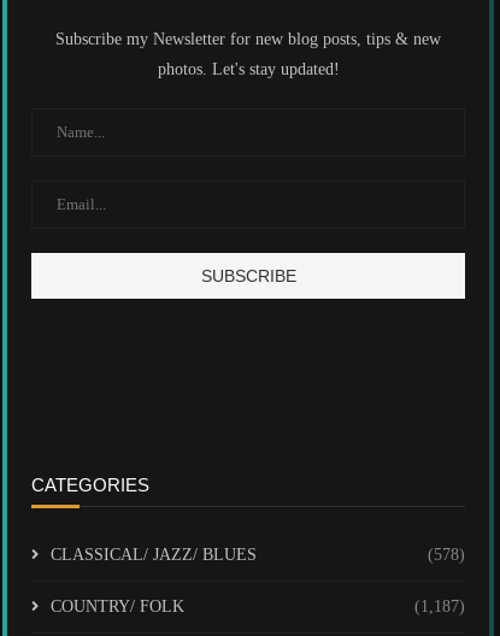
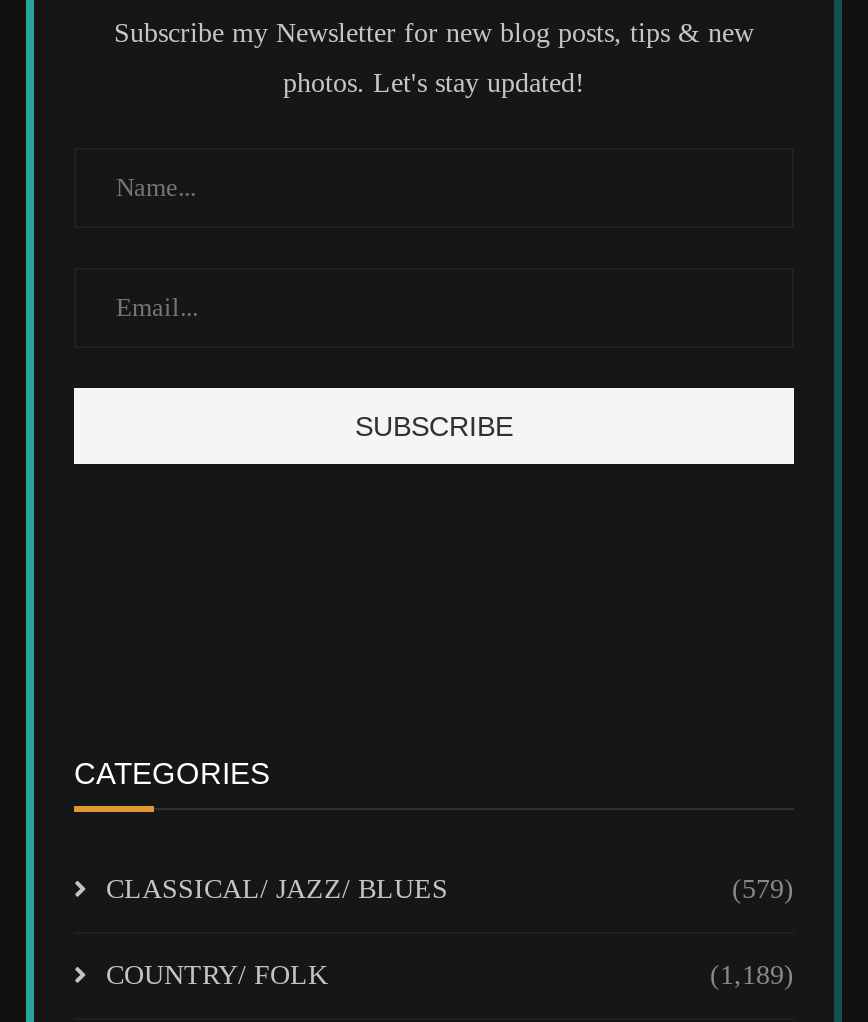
[428,545,465,563] (578) -> [732,873,794,903] (579)
[414,597,465,615] (1,187) -> [710,959,794,989] (1,189)

